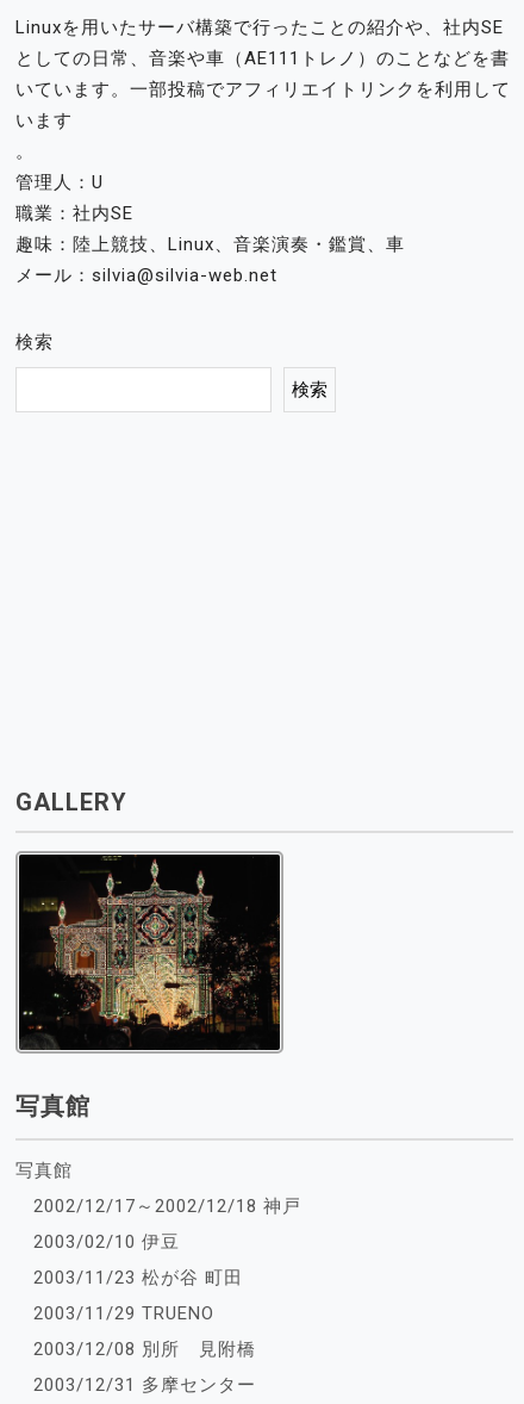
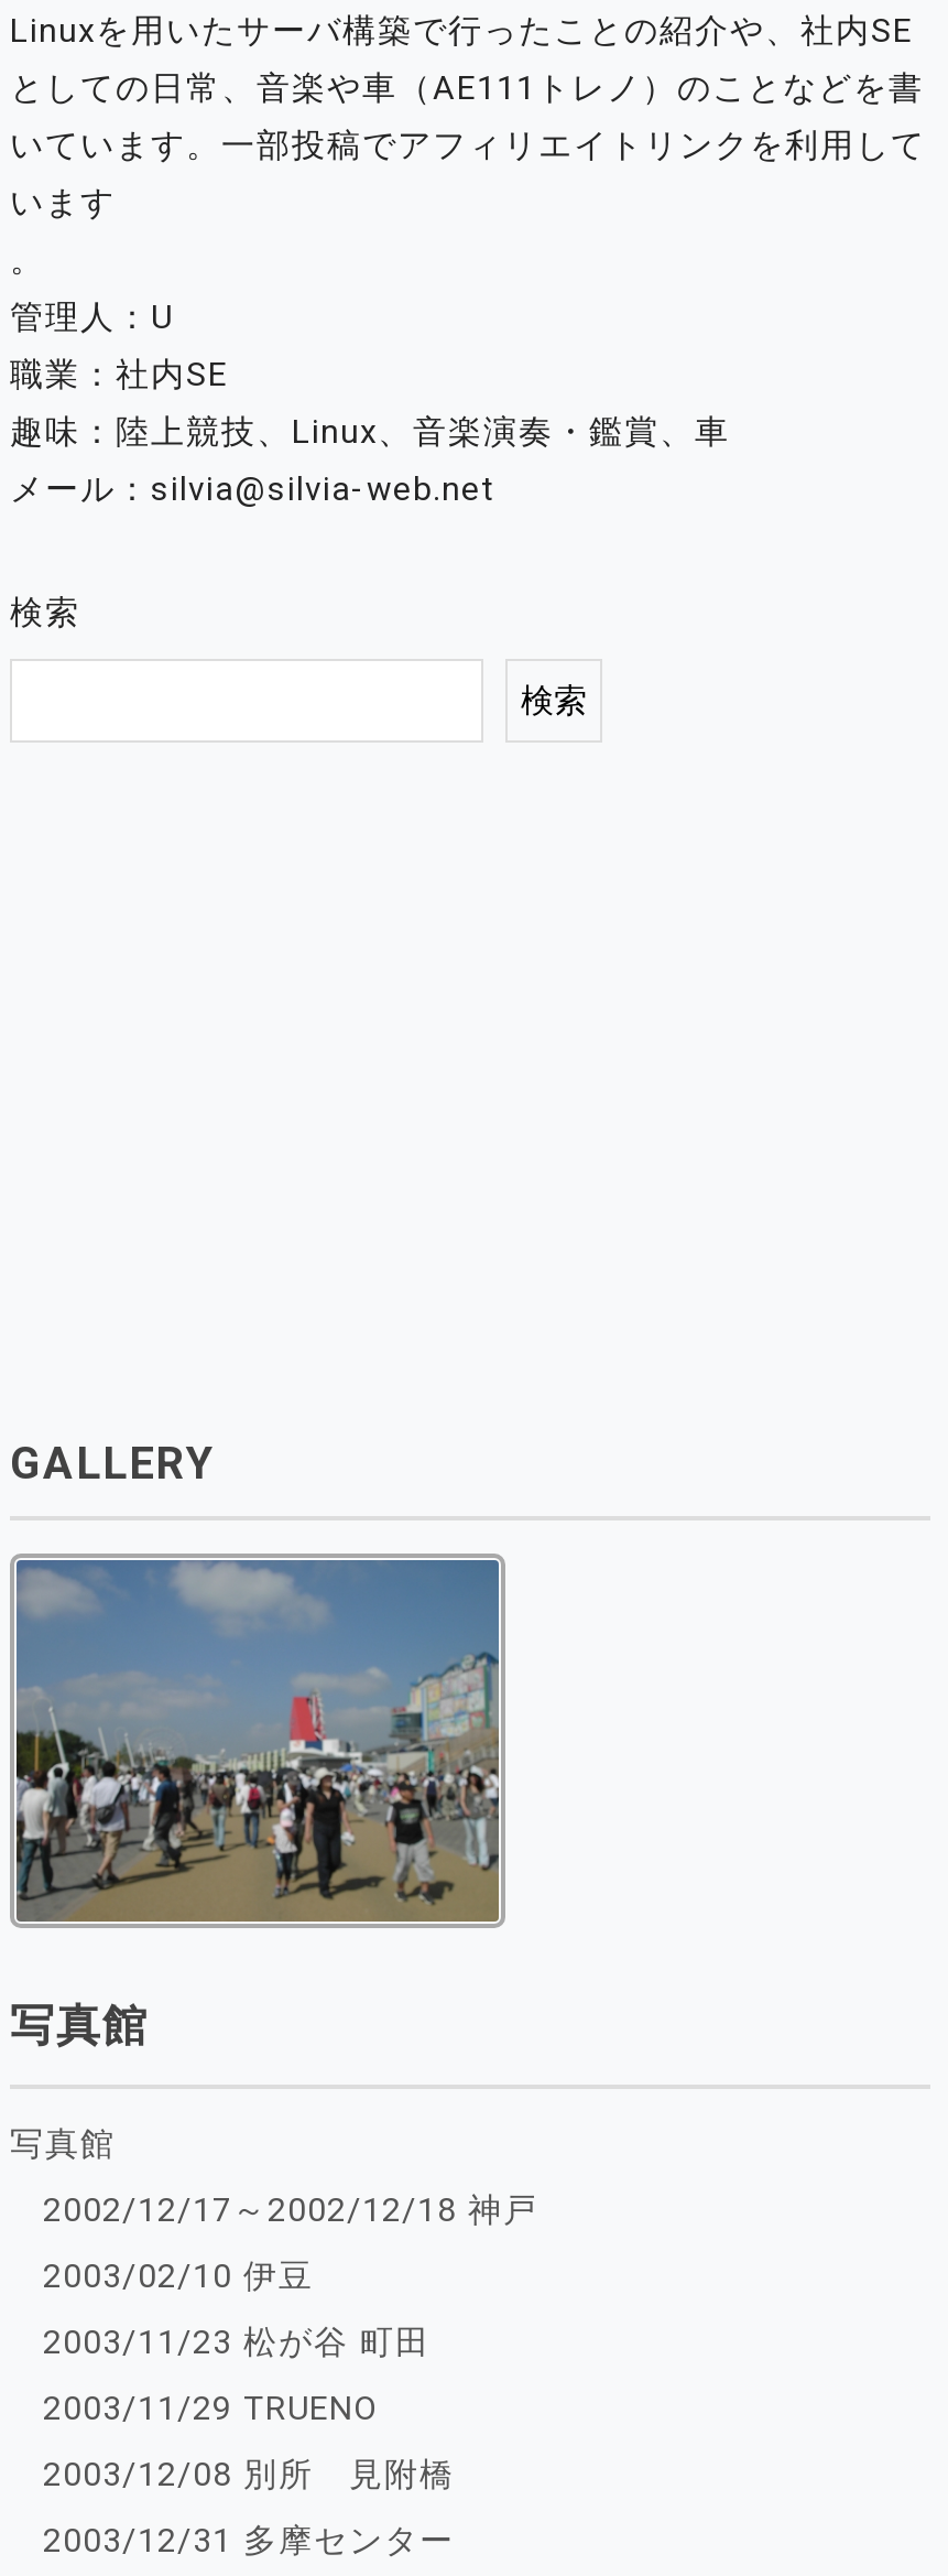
[18,855,281,1050] [image] -> [17,1560,501,1922] [image]

